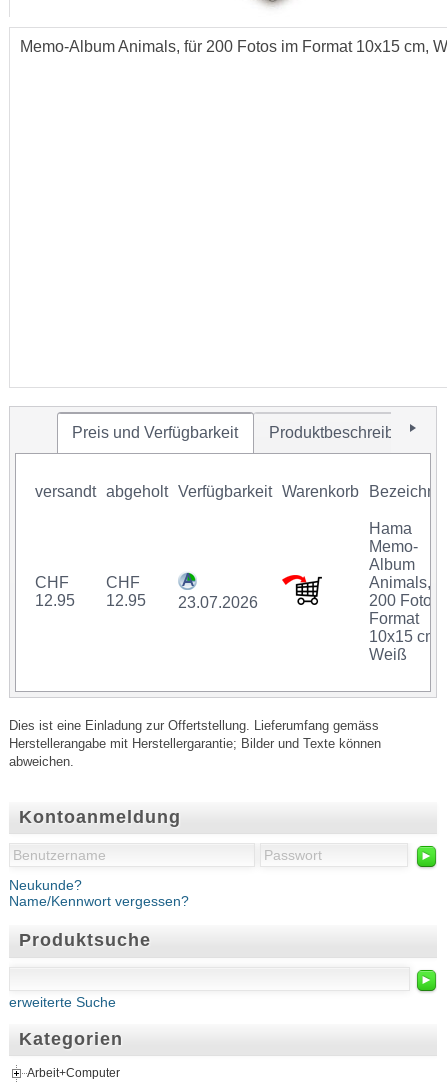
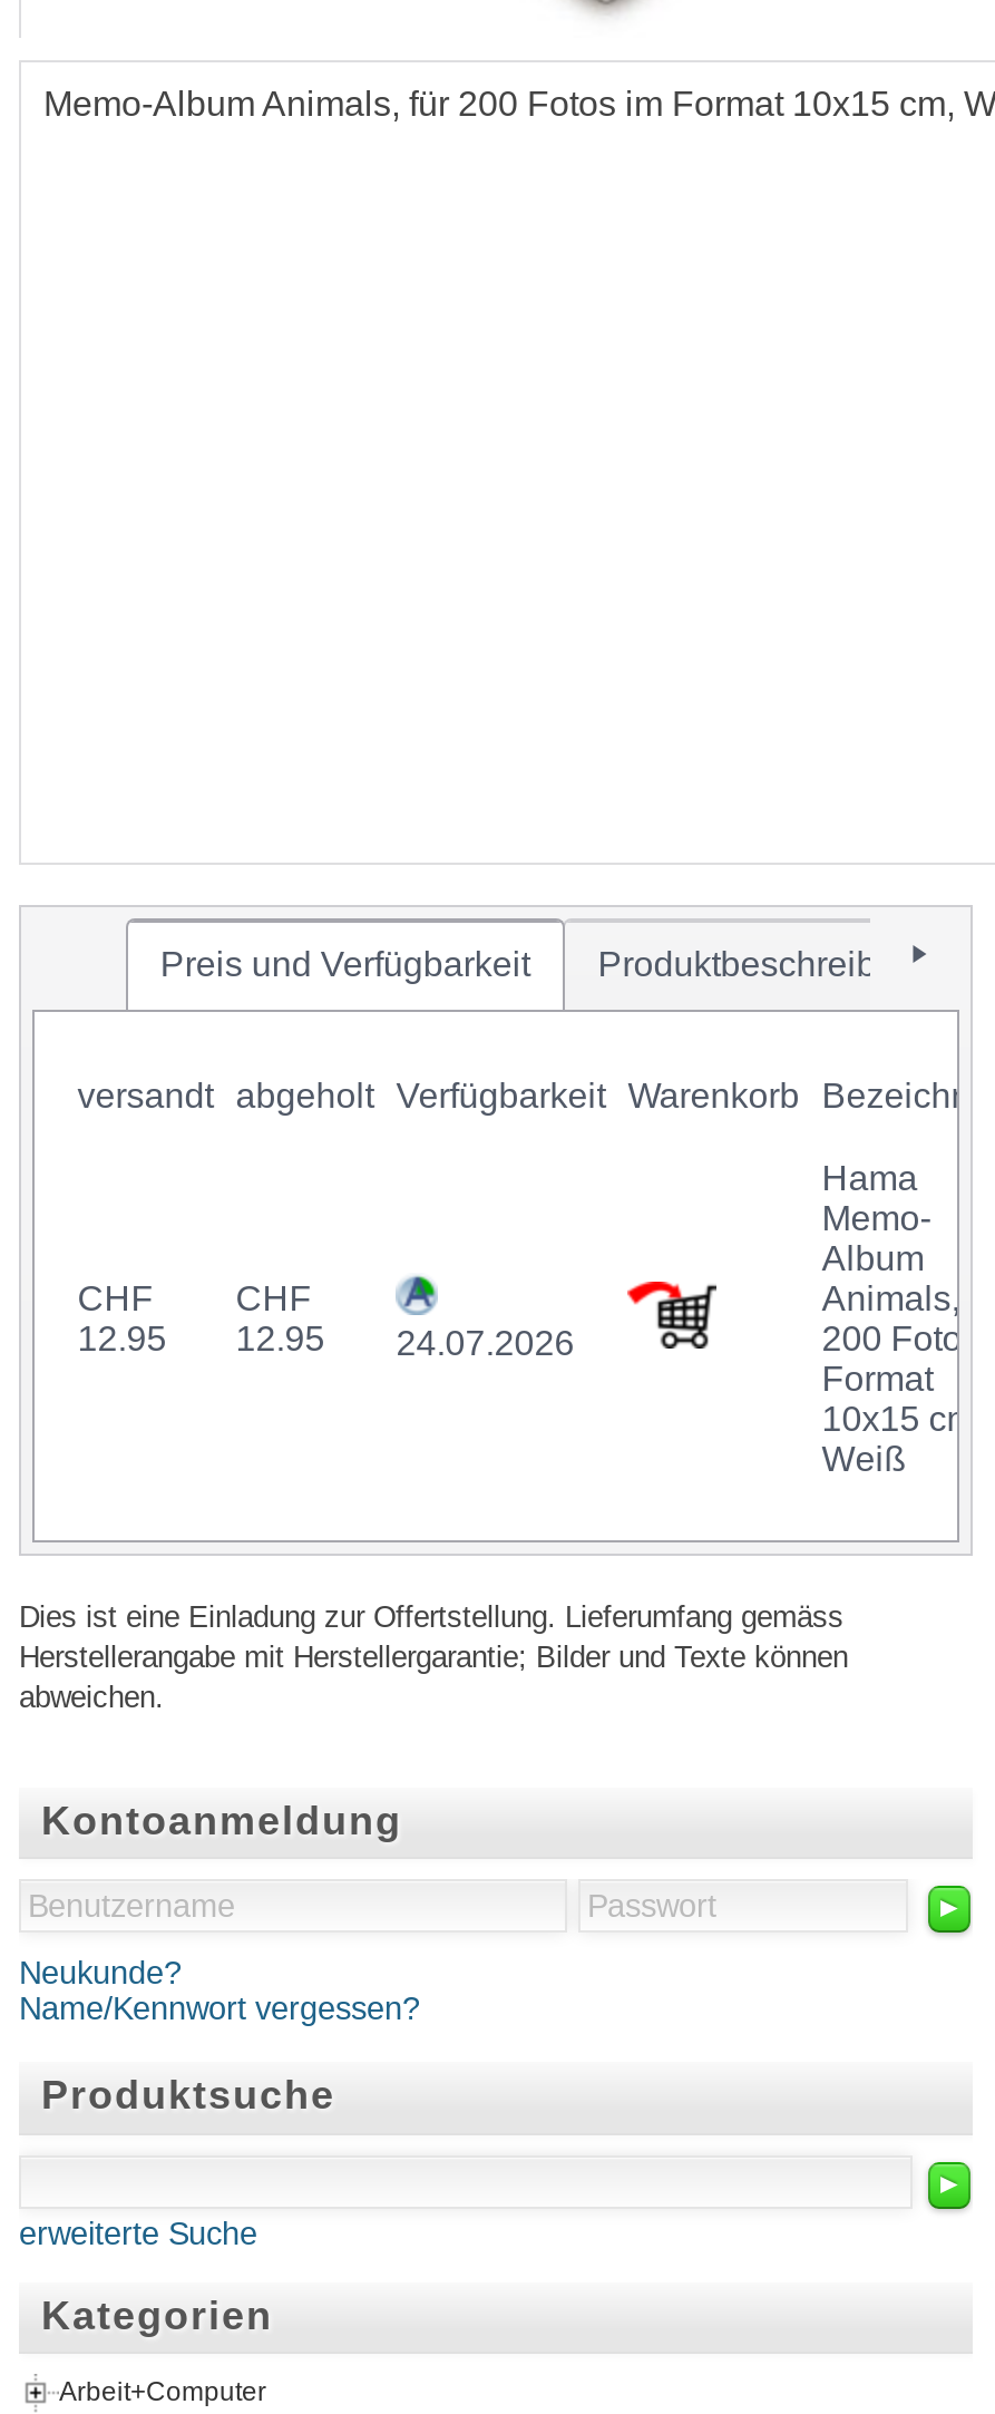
[35,592,258,611] 12.95 12.95 23.07.2026 -> [78,1319,574,1361] 12.95 12.95 24.07.2026

